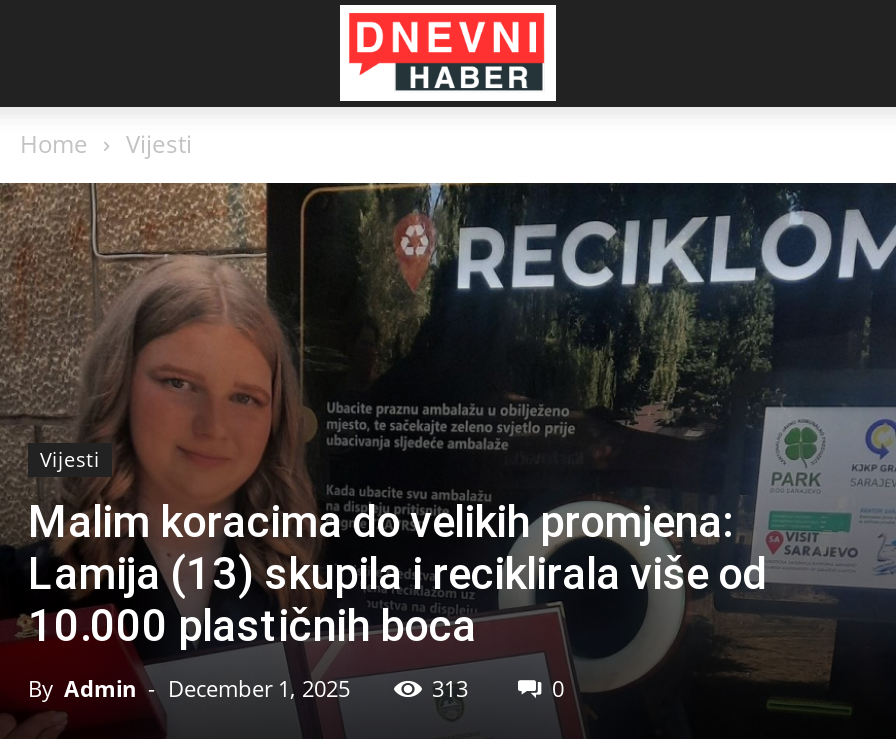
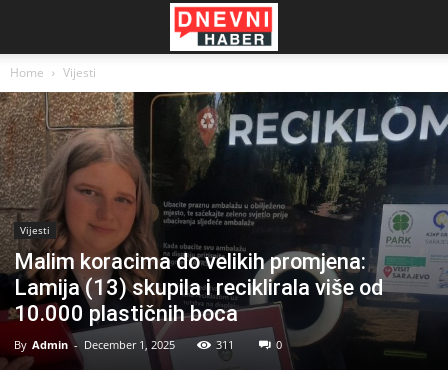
[432,672,468,702] 313 -> [216,337,234,352] 311

